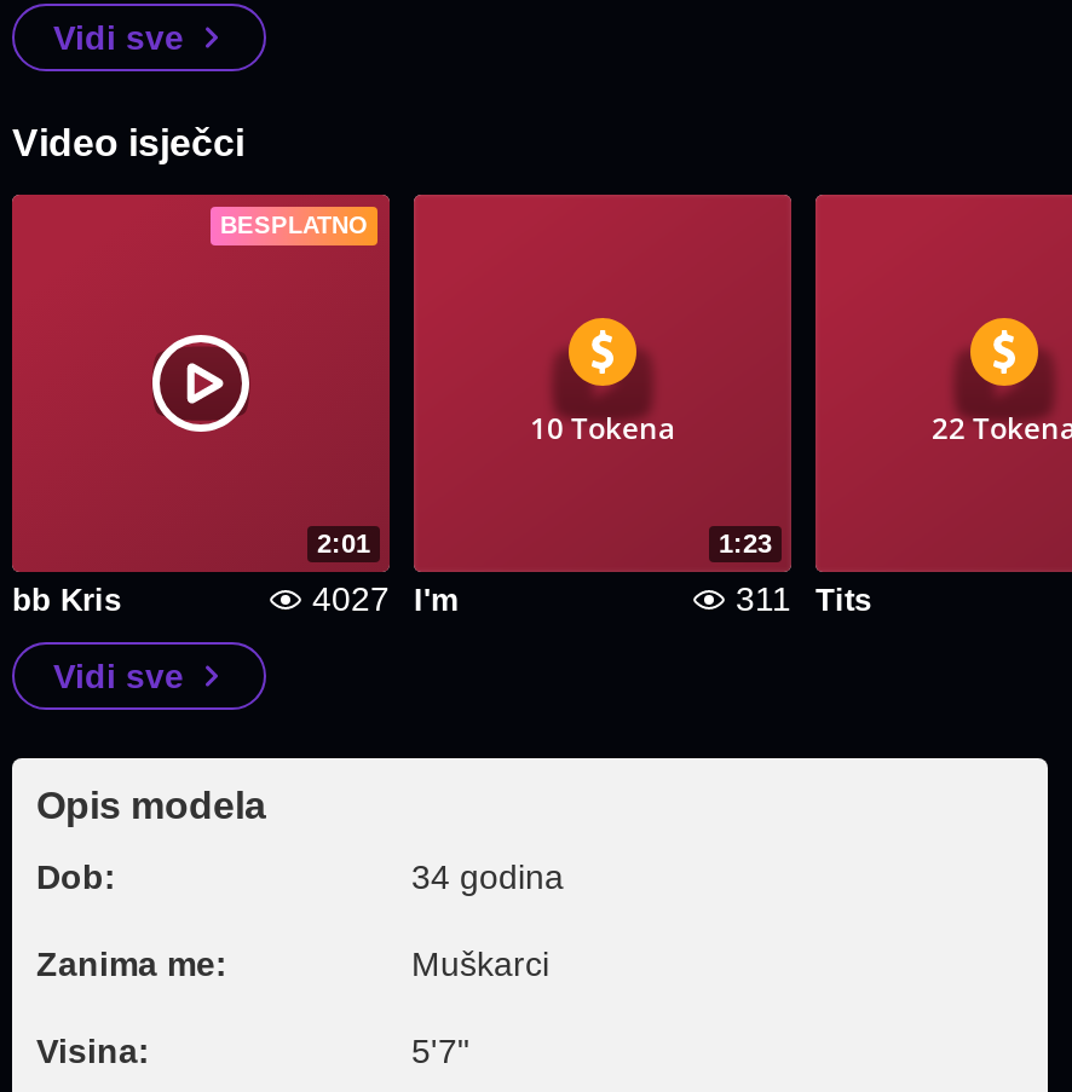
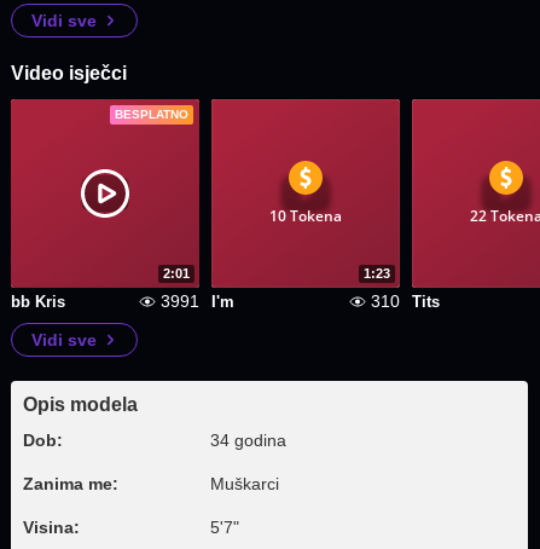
[312,579,460,618] 4027 I'm -> [161,291,234,311] 3991 I'm
[736,579,871,618] 311 Tits -> [371,291,440,311] 310 Tits

